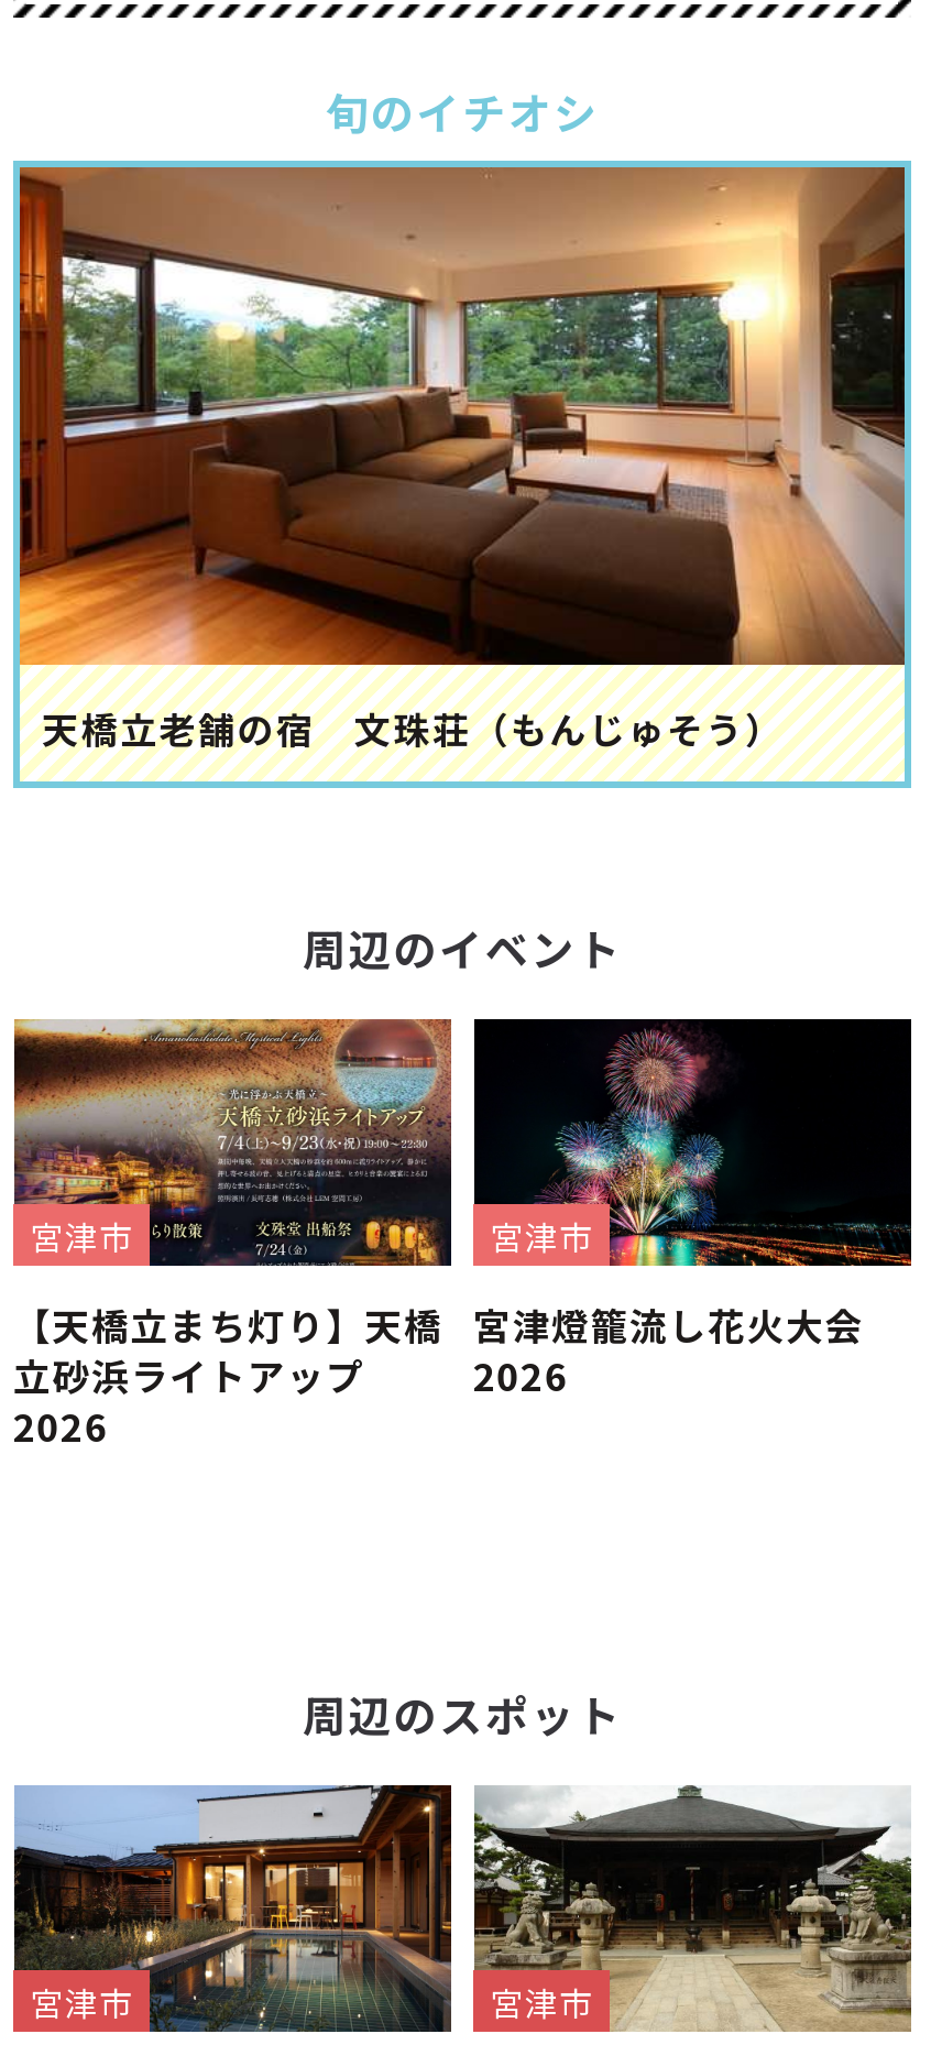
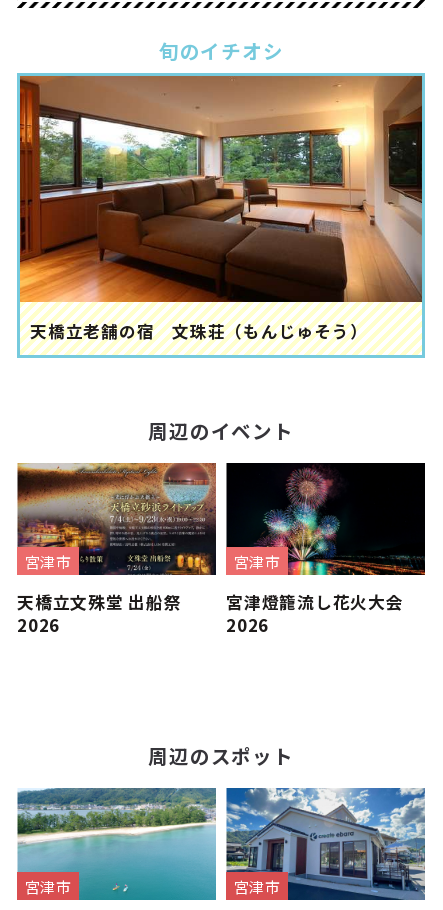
[13,1300,443,1403] 【天橋立まち灯り】天橋 | 立砂浜ライトアップ -> [17,590,181,614] 天橋立文殊堂 出船祭
[13,1783,453,2034] [image] -> [17,787,217,901] [image]
[473,1785,913,2034] [image] -> [226,787,426,901] [image]

